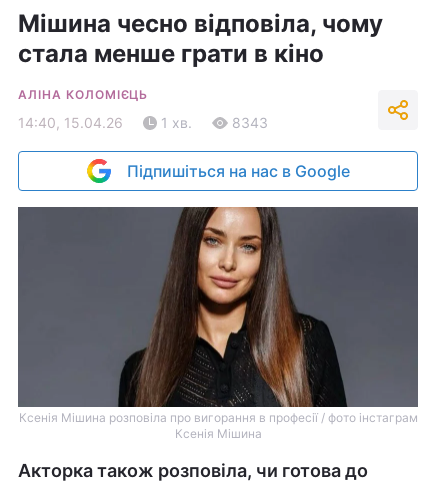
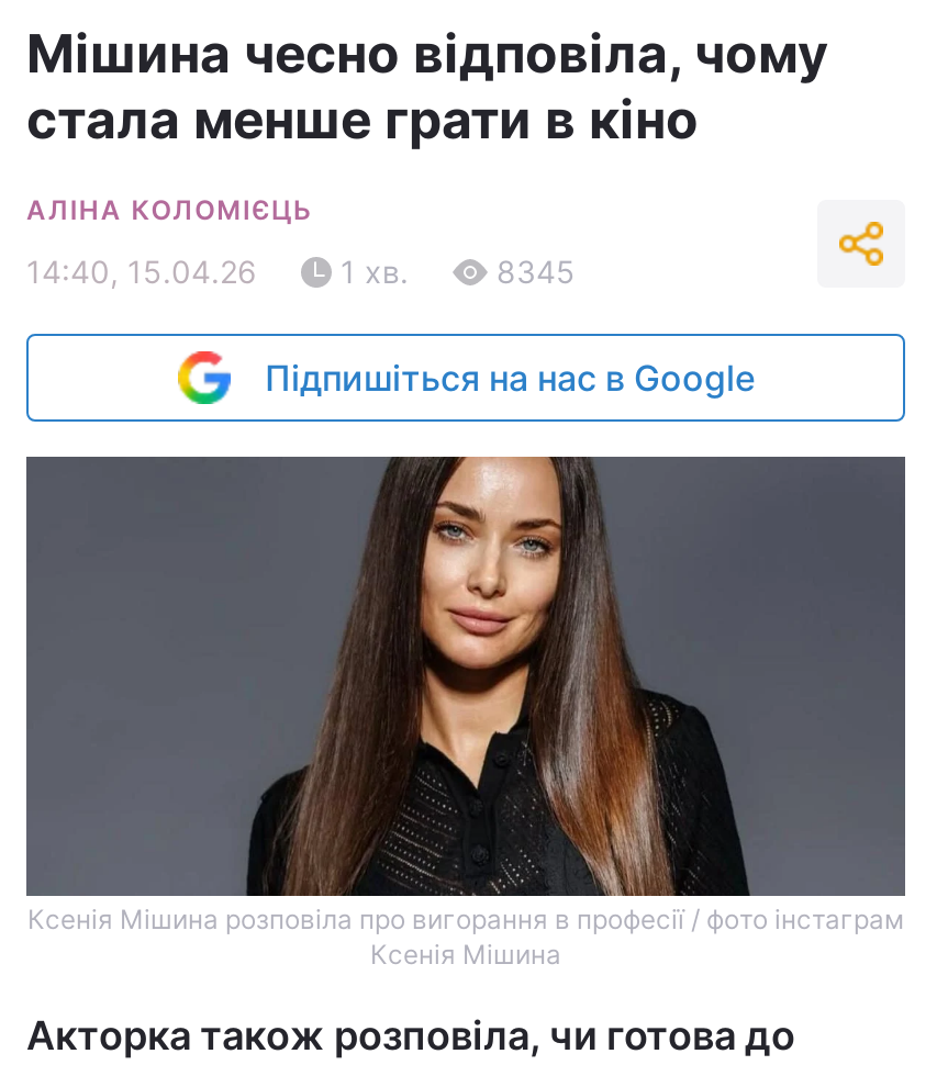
[232,114,268,131] 8343 -> [497,253,576,290] 8345

